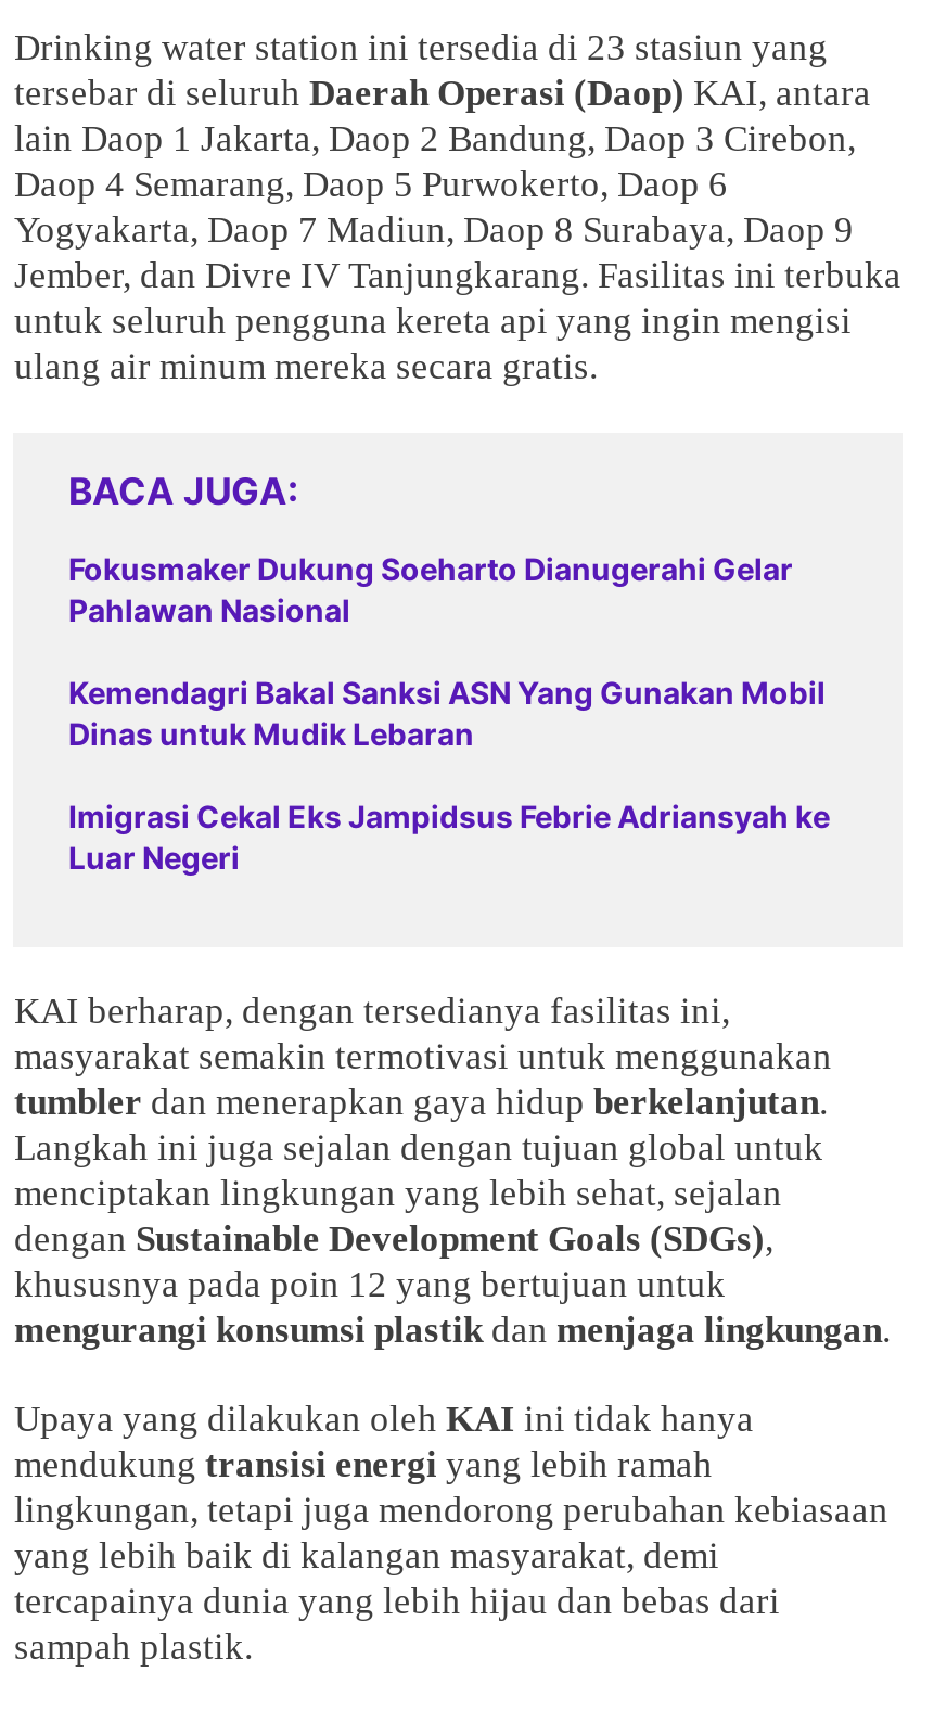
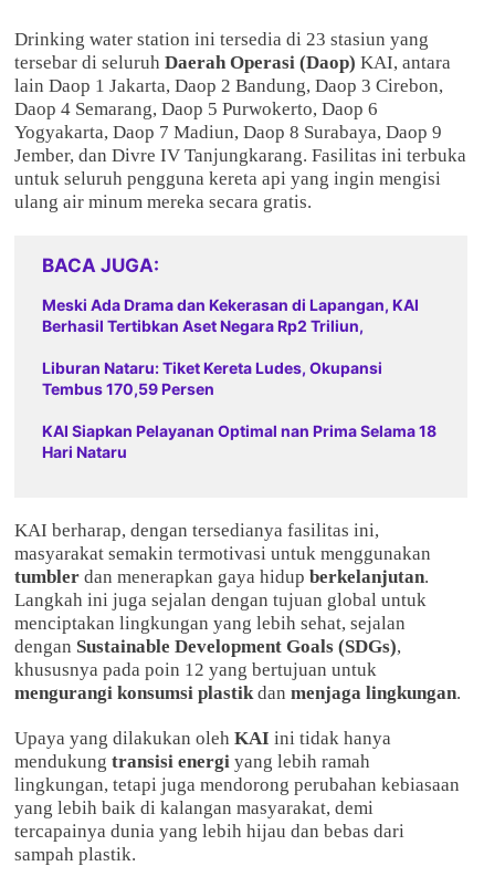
[68,550,793,628] Fokusmaker Dukung Soeharto Dianugerahi Gelar | Pahlawan Nasional -> [43,295,419,335] Meski Ada Drama dan Kekerasan di Lapangan, KAI | Berhasil Tertibkan Aset Negara Rp2 Triliun,
[68,674,826,752] Kemendagri Bakal Sanksi ASN Yang Gunakan Mobil | Dinas untuk Mudik Lebaran -> [43,358,383,398] Liburan Nataru: Tiket Kereta Ludes, Okupansi | Tembus 170,59 Persen
[68,797,830,876] Imigrasi Cekal Eks Jampidsus Febrie Adriansyah ke | Luar Negeri -> [43,421,437,461] KAI Siapkan Pelayanan Optimal nan Prima Selama 18 | Hari Nataru

